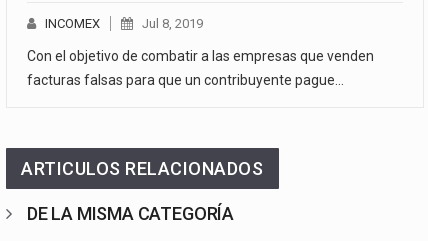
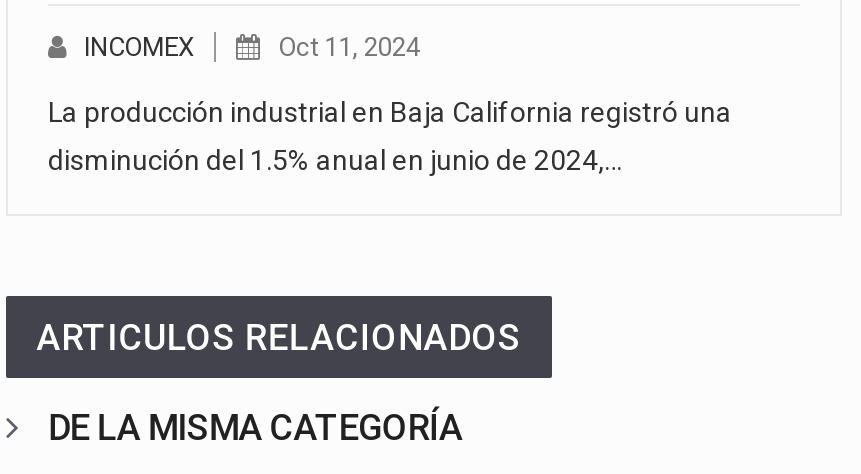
[142,15,203,30] Jul 8, 2019 -> [278,32,420,62] Oct 11, 2024
[27,47,374,63] Con el objetivo de combatir a las empresas que venden -> [48,96,732,128] La producción industrial en Baja California registró una
[27,71,344,87] facturas falsas para que un contribuyente pague… -> [48,144,622,176] disminución del 1.5% anual en junio de 2024,…

